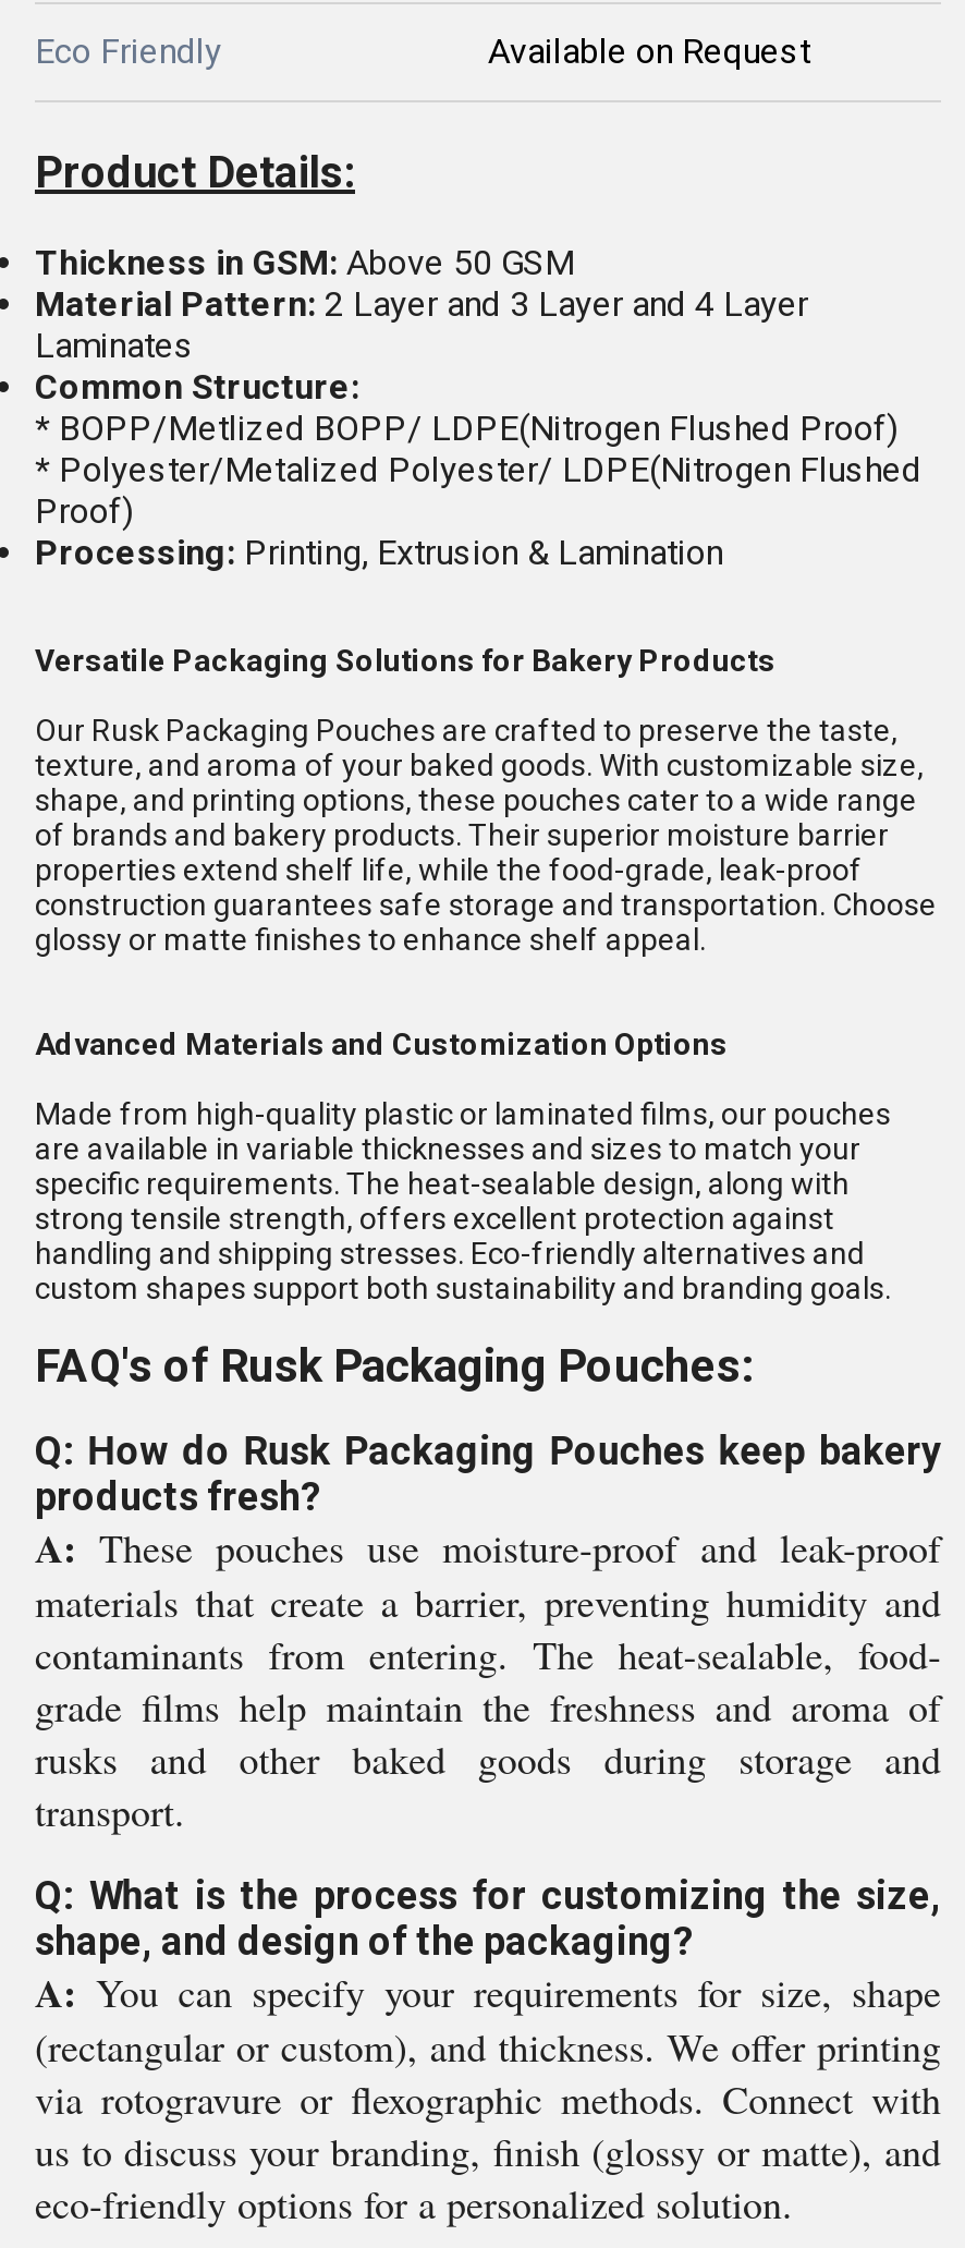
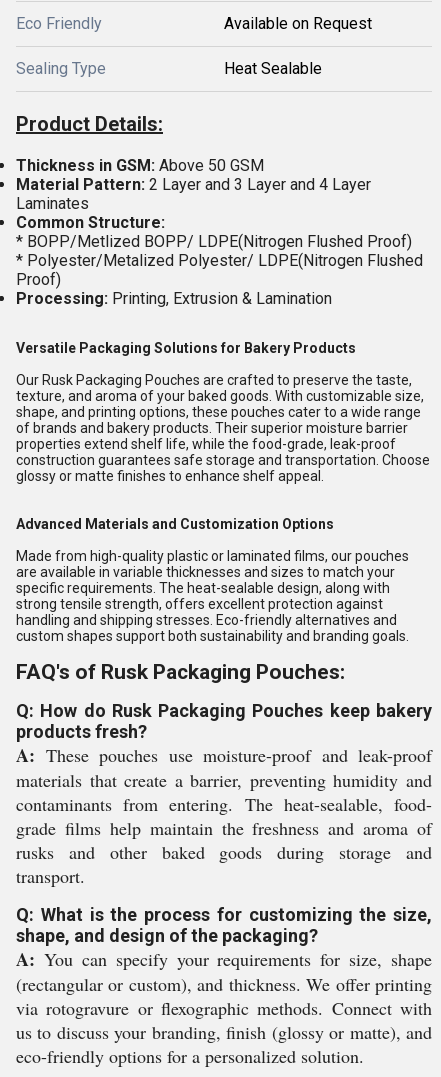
none -> [16,59,322,78] Sealing Type | Heat Sealable

